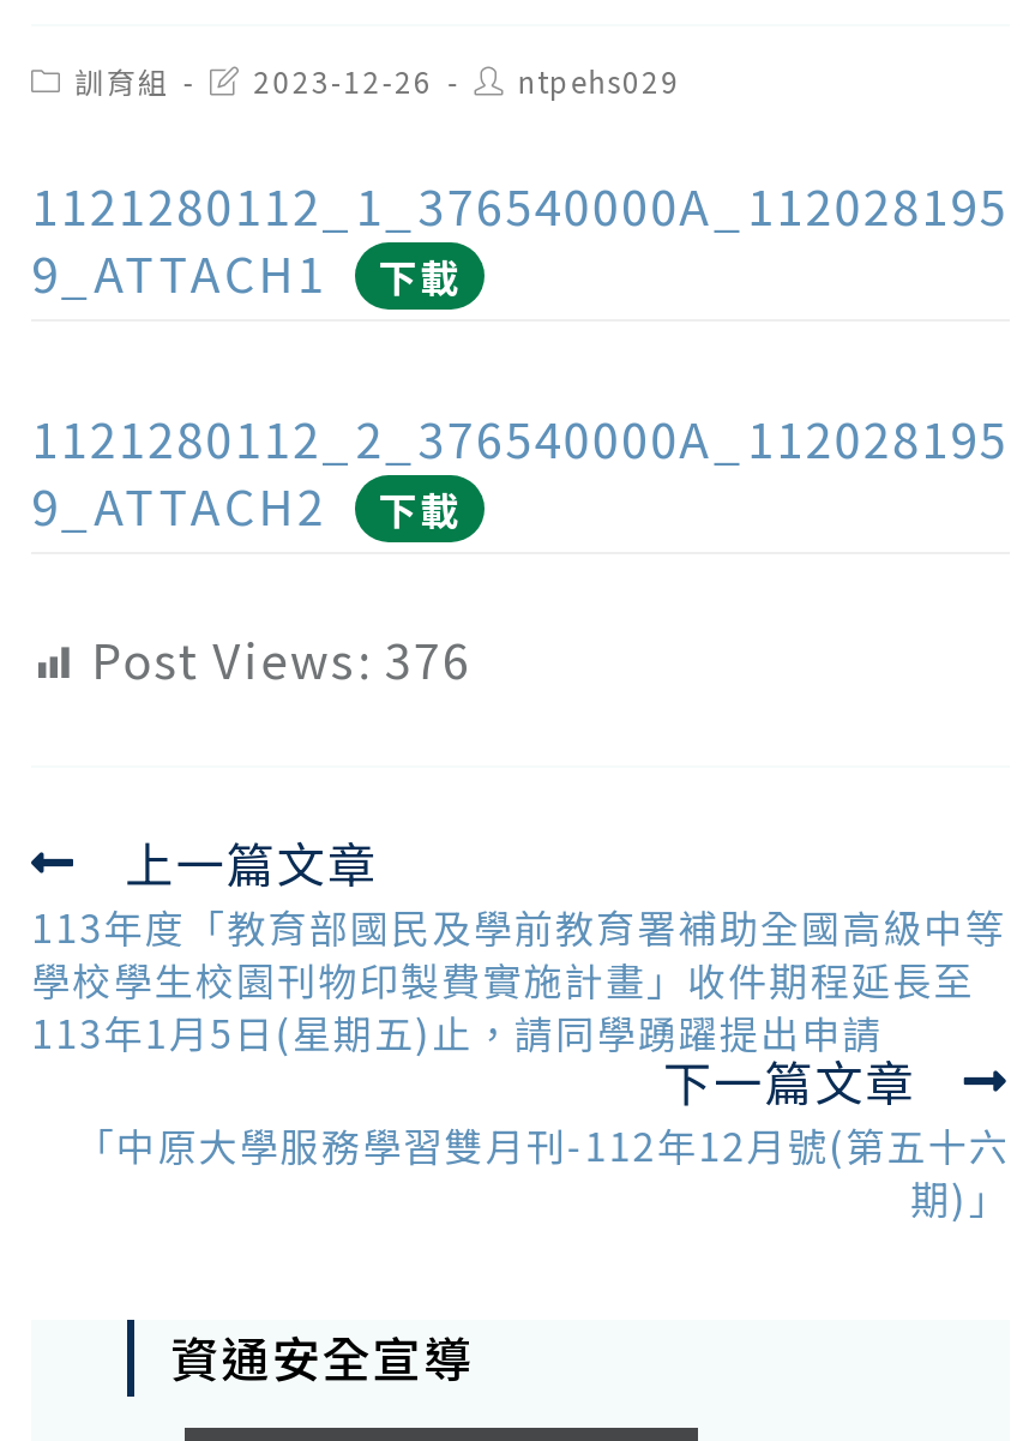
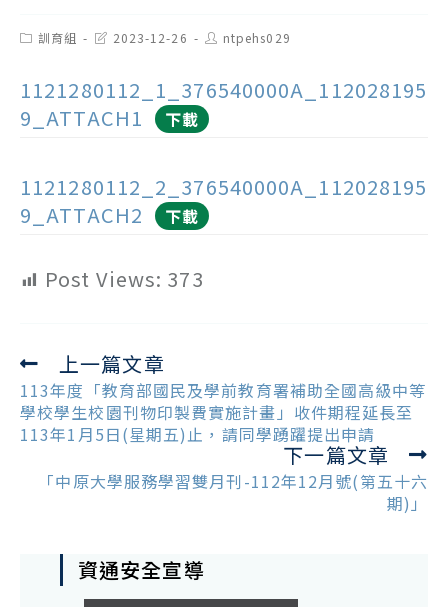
[91,624,472,694] Post Views: 376 -> [45,264,204,293] Post Views: 373

